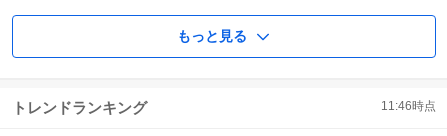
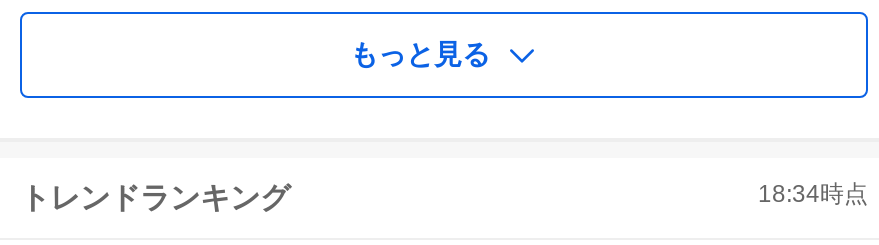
[381,99,436,113] 11:46時点 -> [758,180,868,208] 18:34時点

